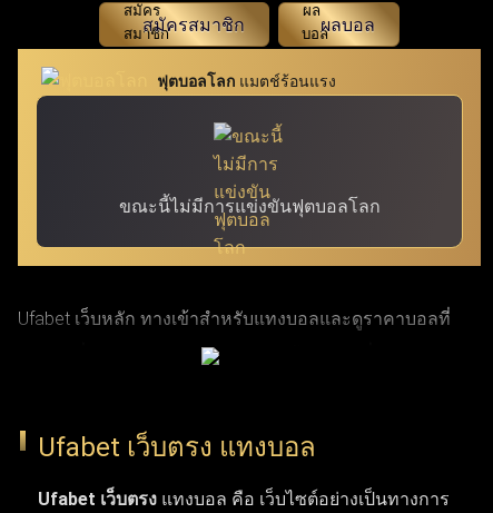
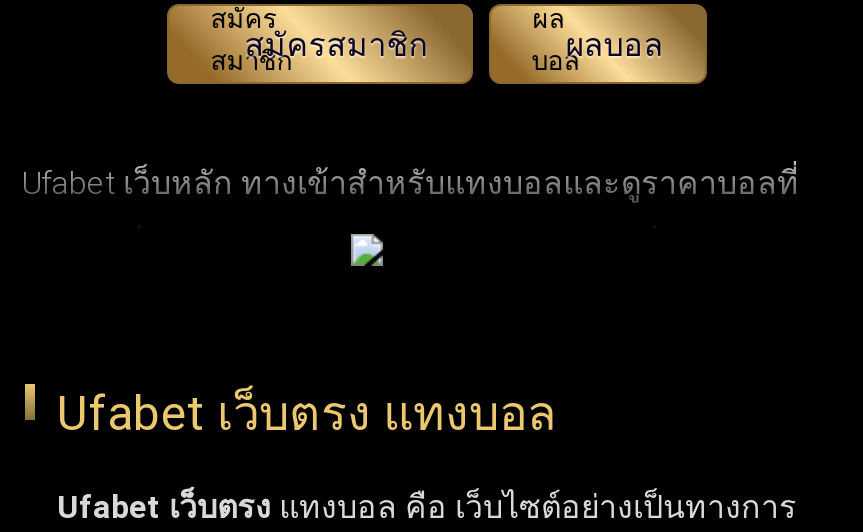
[17,48,482,267] [image] | ฟุตบอลโลก แมตช์ร้อนแรง -> none
[119,196,380,217] ขณะนี้ไม่มีการแข่งขันฟุตบอลโลก -> none

